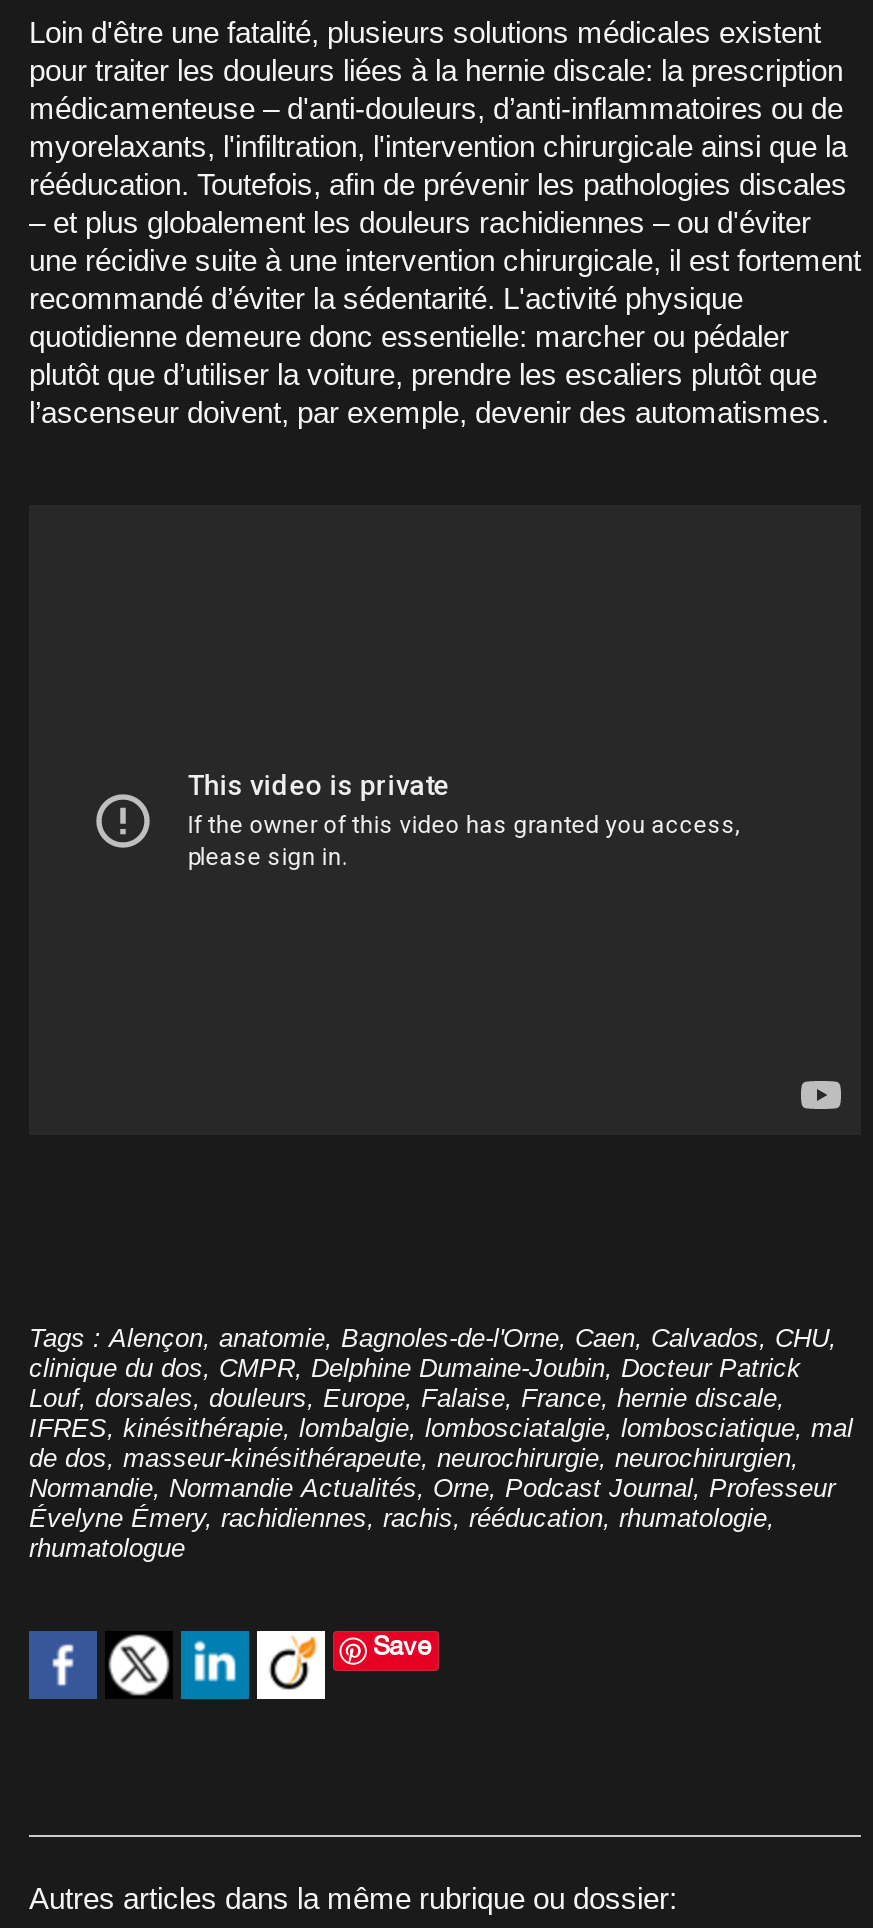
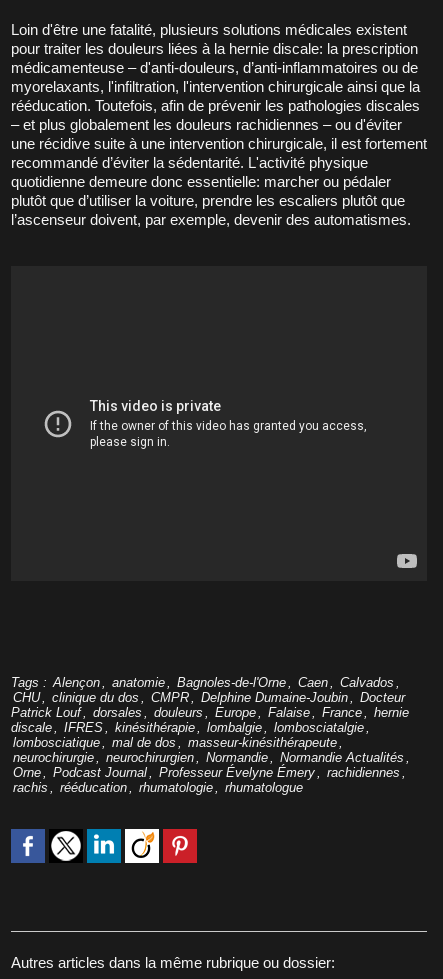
[29,1324,853,1662] Tags: Alençon, anatomie, Bagnoles-de-l'Orne, Caen, Calvados, CHU, | clinique du dos, CMPR, Delphine Dumaine-Joubin, Docteur Patrick | Louf, dorsales, douleurs, Europe, Falaise, France, hernie discale, | IFRES, kinésithérapie, lombalgie, lombosciatalgie, lombosciatique, mal | de dos, masseur-kinésithérapeute, neurochirurgie, neurochirurgien, | Normandie, Normandie Actualités, Orne, Podcast Journal, Professeur | Évelyne Émery, rachidiennes, rachis, rééducation, rhumatologie, | rhumatologue | Save -> [11,675,410,795] Tags: Alençon , anatomie , Bagnoles-de-l'Orne , Caen , Calvados , | CHU , clinique du dos , CMPR , Delphine Dumaine-Joubin , Docteur | Patrick Louf , dorsales , douleurs , Europe , Falaise , France , hernie | discale , IFRES , kinésithérapie , lombalgie , lombosciatalgie , | lombosciatique , mal de dos , masseur-kinésithérapeute , | neurochirurgie , neurochirurgien , Normandie , Normandie Actualités , | Orne , Podcast Journal , Professeur Évelyne Émery , rachidiennes , | rachis , rééducation , rhumatologie , rhumatologue
[333,1633,401,1699] [image] -> [162,830,198,864] [image]

